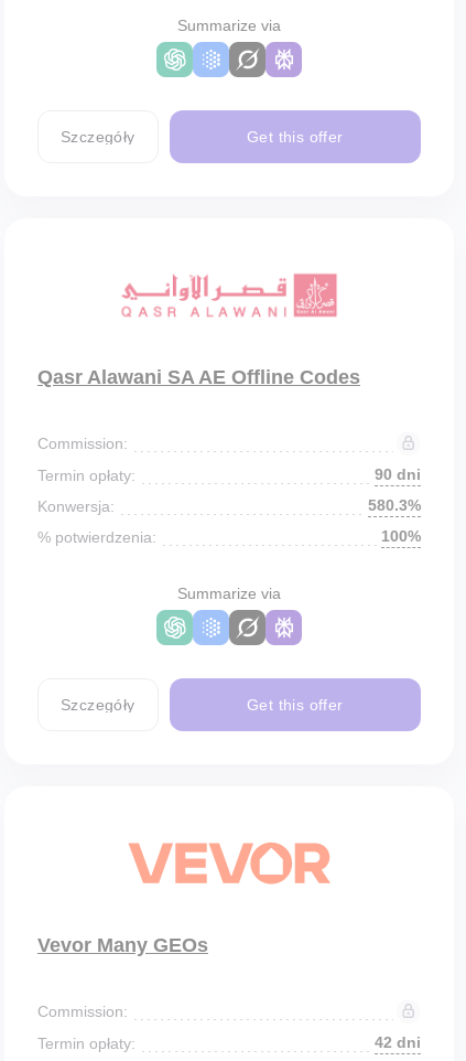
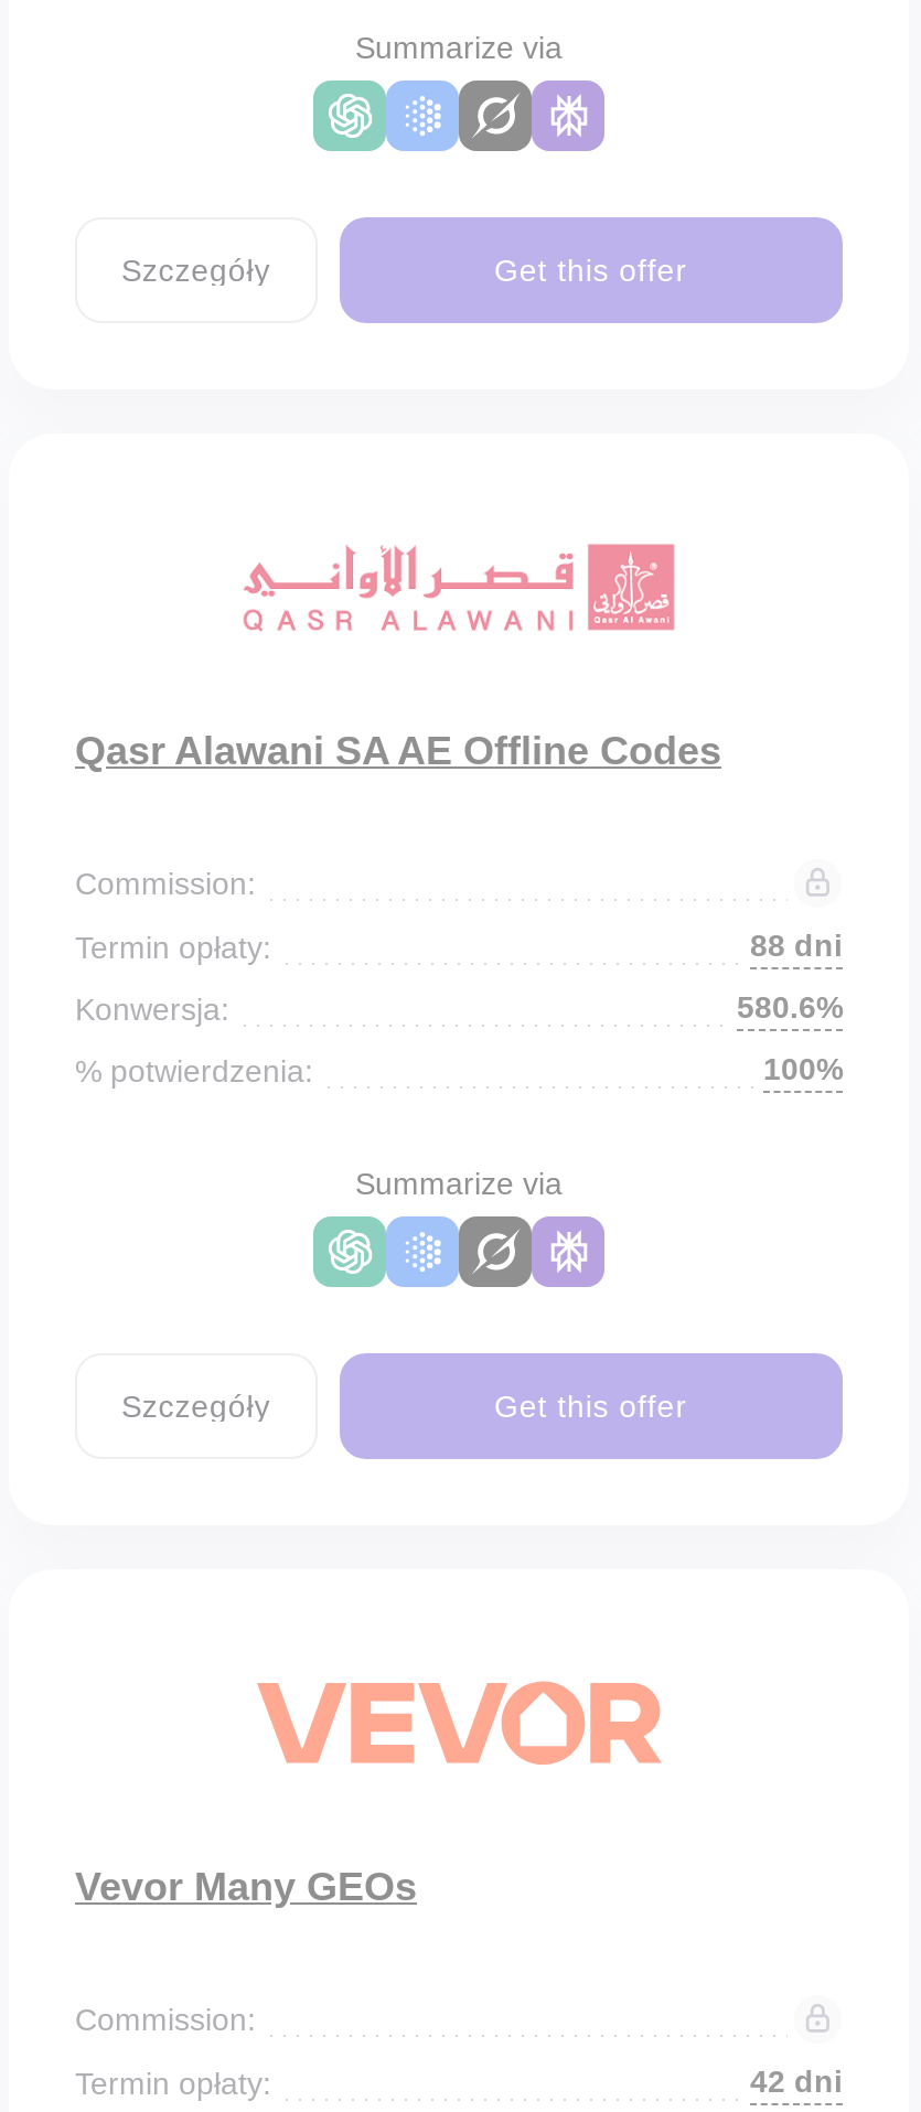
[375,465,421,483] 90 dni -> [750,928,843,963] 88 dni
[368,496,421,514] 580.3% -> [737,989,843,1025] 580.6%

